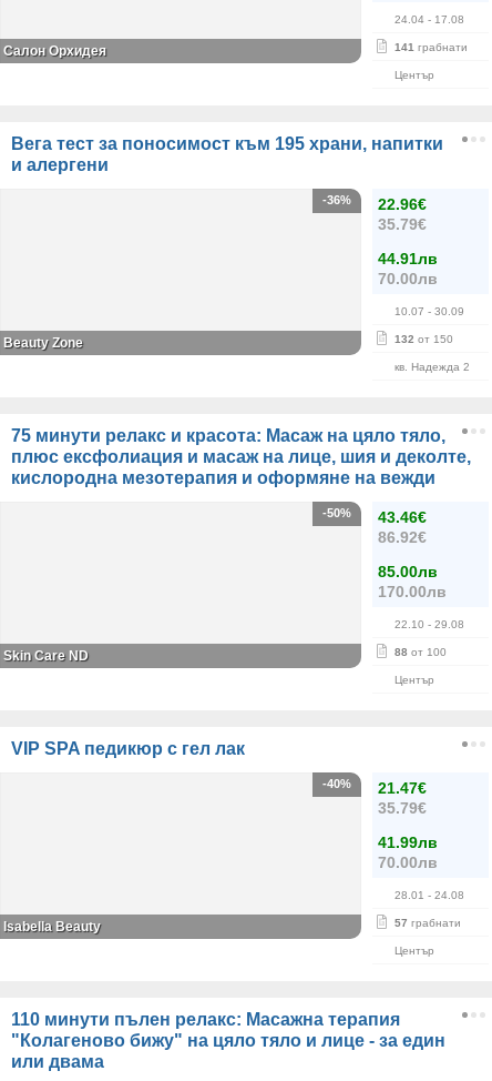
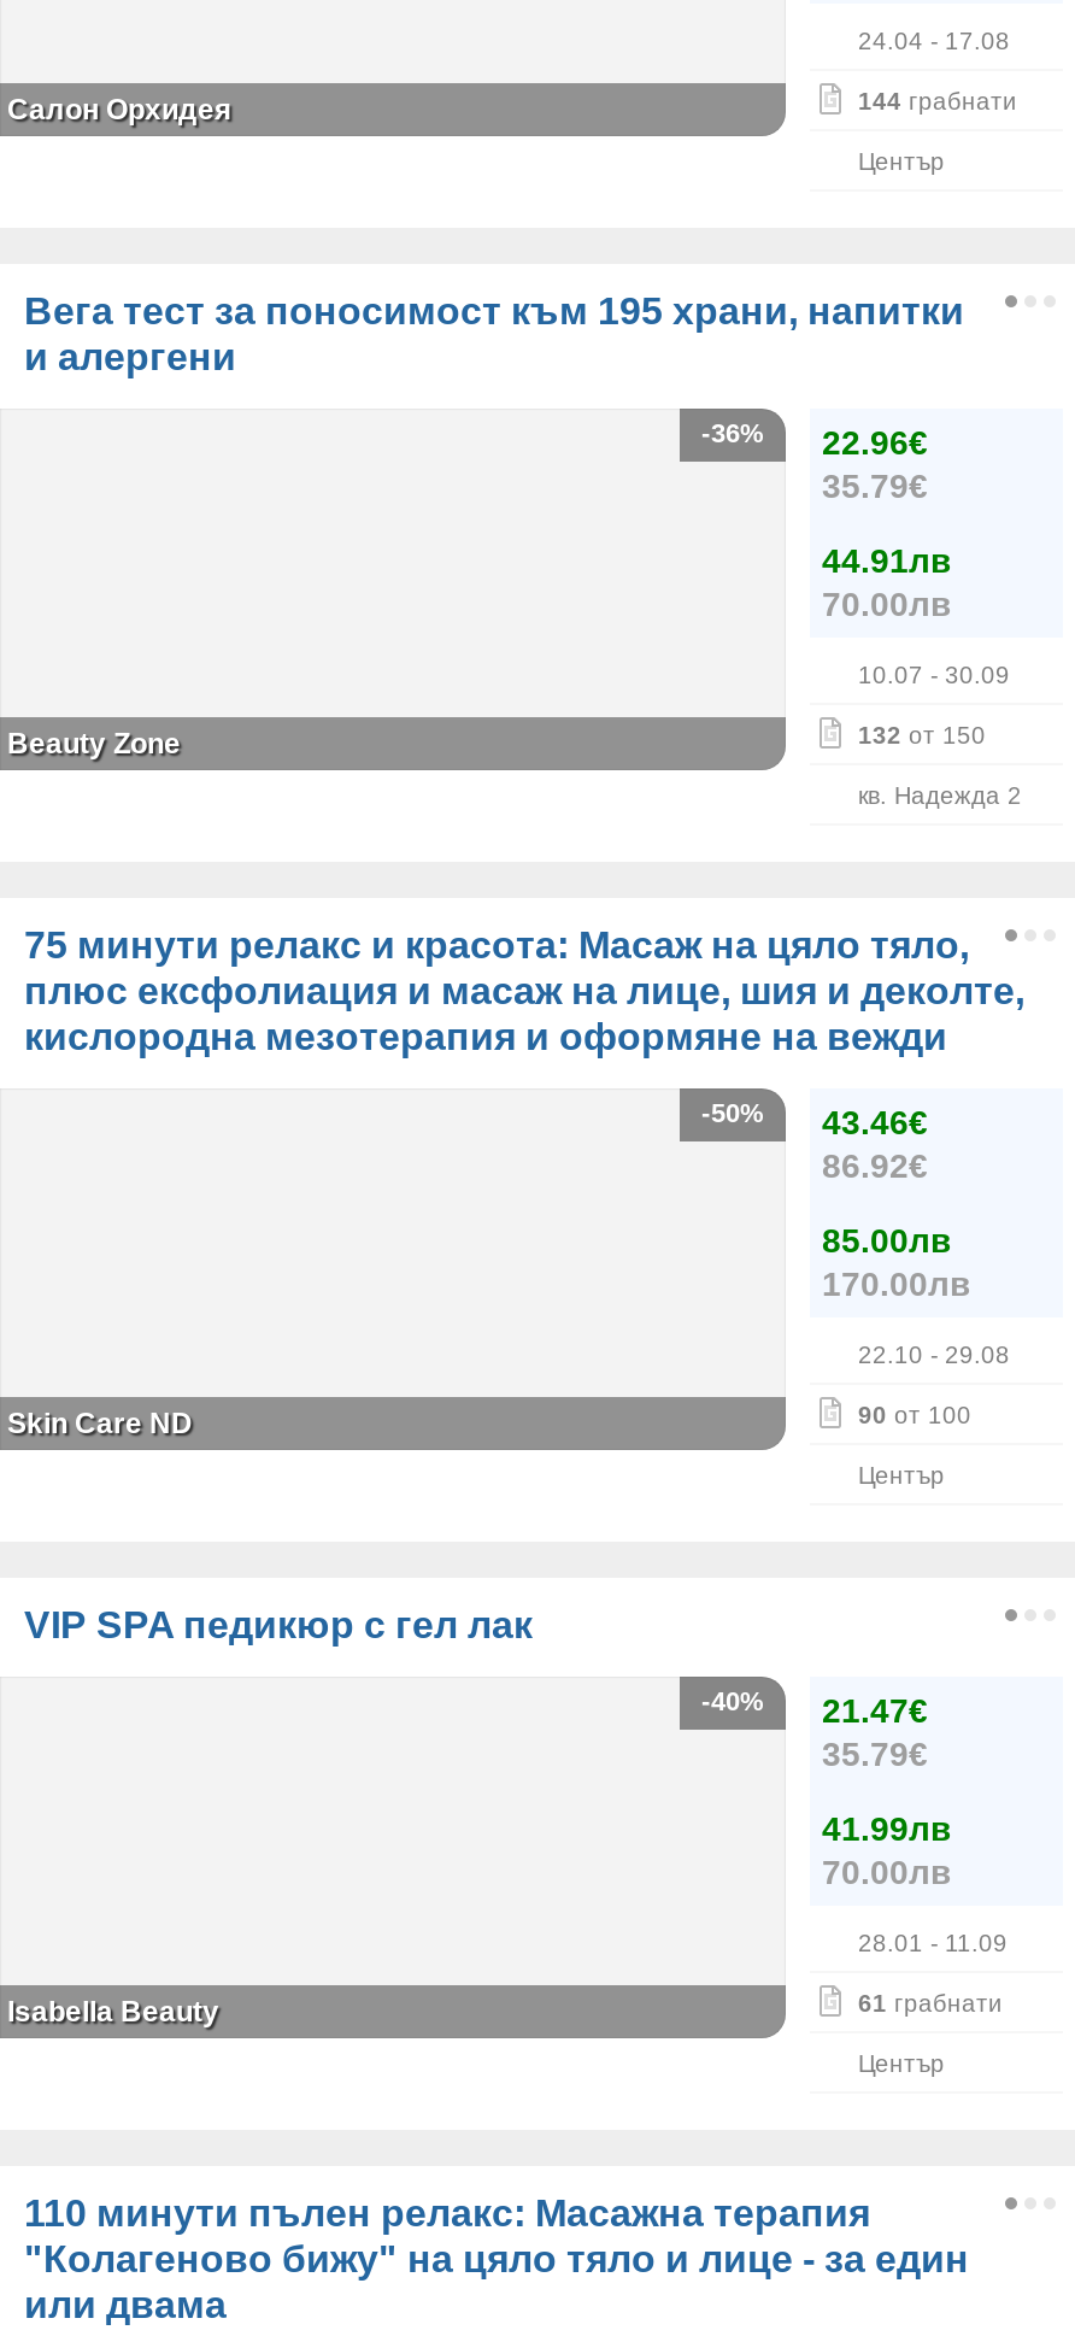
[394,41,468,53] 141 грабнати -> [858,88,1017,115] 144 грабнати
[394,646,447,658] 88 от 100 -> [858,1402,971,1428] 90 от 100
[394,889,464,901] 28.01 - 24.08 -> [858,1930,1008,1956] 28.01 - 11.09
[394,917,461,929] 57 грабнати -> [858,1990,1003,2017] 61 грабнати

